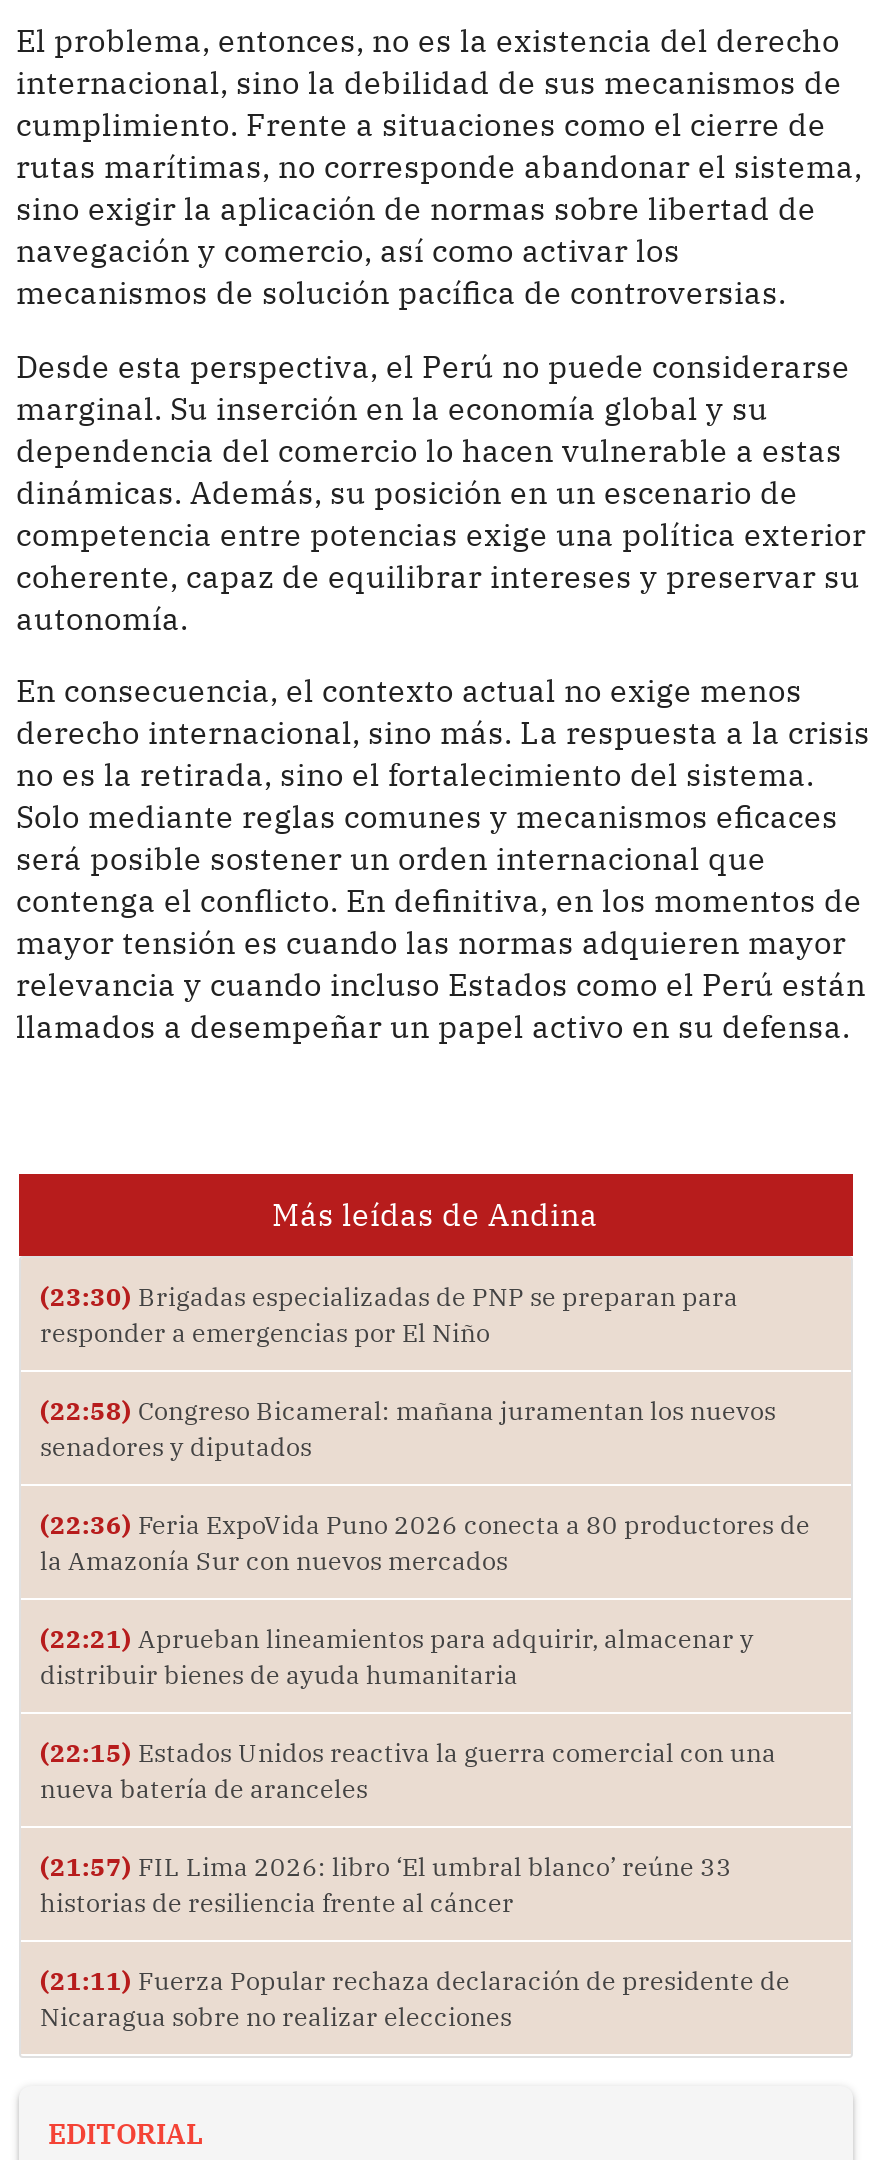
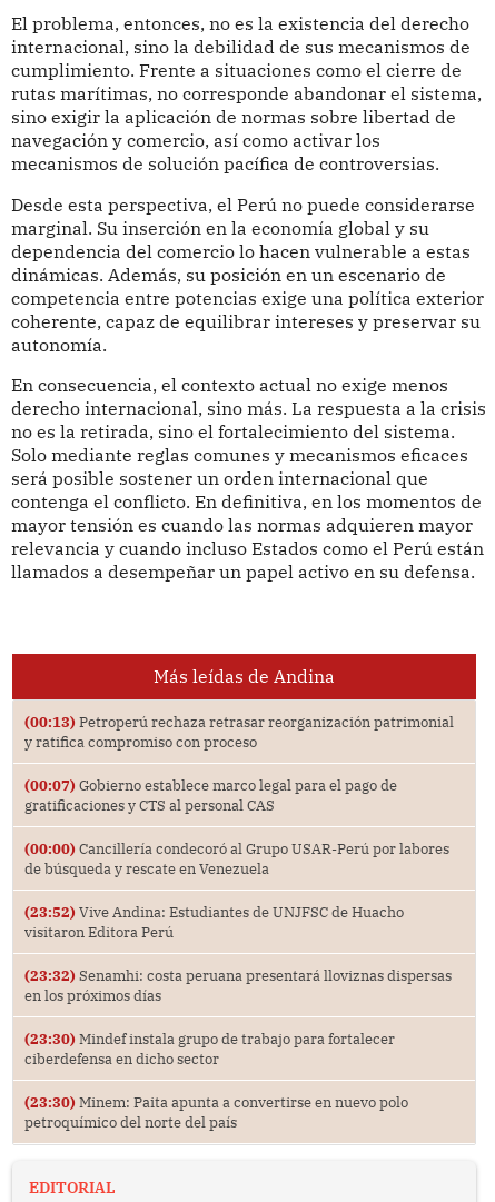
[40,1279,738,1347] (23:30) Brigadas especializadas de PNP se preparan para | responder a emergencias por El Niño -> [24,712,453,750] (00:13) Petroperú rechaza retrasar reorganización patrimonial | y ratifica compromiso con proceso
[40,1393,776,1461] (22:58) Congreso Bicameral: mañana juramentan los nuevos | senadores y diputados -> [24,776,397,814] (00:07) Gobierno establece marco legal para el pago de | gratificaciones y CTS al personal CAS
[40,1507,810,1575] (22:36) Feria ExpoVida Puno 2026 conecta a 80 productores de | la Amazonía Sur con nuevos mercados -> [24,839,449,877] (00:00) Cancillería condecoró al Grupo USAR-Perú por labores | de búsqueda y rescate en Venezuela
[40,1621,754,1689] (22:21) Aprueban lineamientos para adquirir, almacenar y | distribuir bienes de ayuda humanitaria -> [24,903,403,940] (23:52) Vive Andina: Estudiantes de UNJFSC de Huacho | visitaron Editora Perú
[40,1735,776,1803] (22:15) Estados Unidos reactiva la guerra comercial con una | nueva batería de aranceles -> [24,966,451,1004] (23:32) Senamhi: costa peruana presentará lloviznas dispersas | en los próximos días
[40,1849,732,1917] (21:57) FIL Lima 2026: libro ‘El umbral blanco’ reúne 33 | historias de resiliencia frente al cáncer -> [24,1029,394,1067] (23:30) Mindef instala grupo de trabajo para fortalecer | ciberdefensa en dicho sector
[40,1963,790,2031] (21:11) Fuerza Popular rechaza declaración de presidente de | Nicaragua sobre no realizar elecciones -> [24,1093,408,1131] (23:30) Minem: Paita apunta a convertirse en nuevo polo | petroquímico del norte del país

